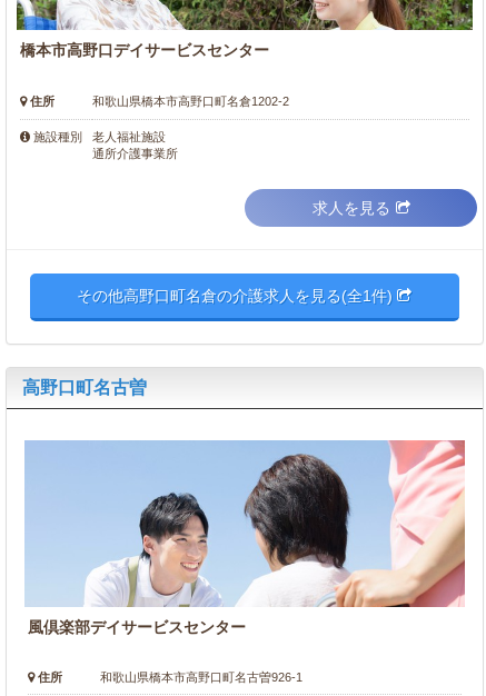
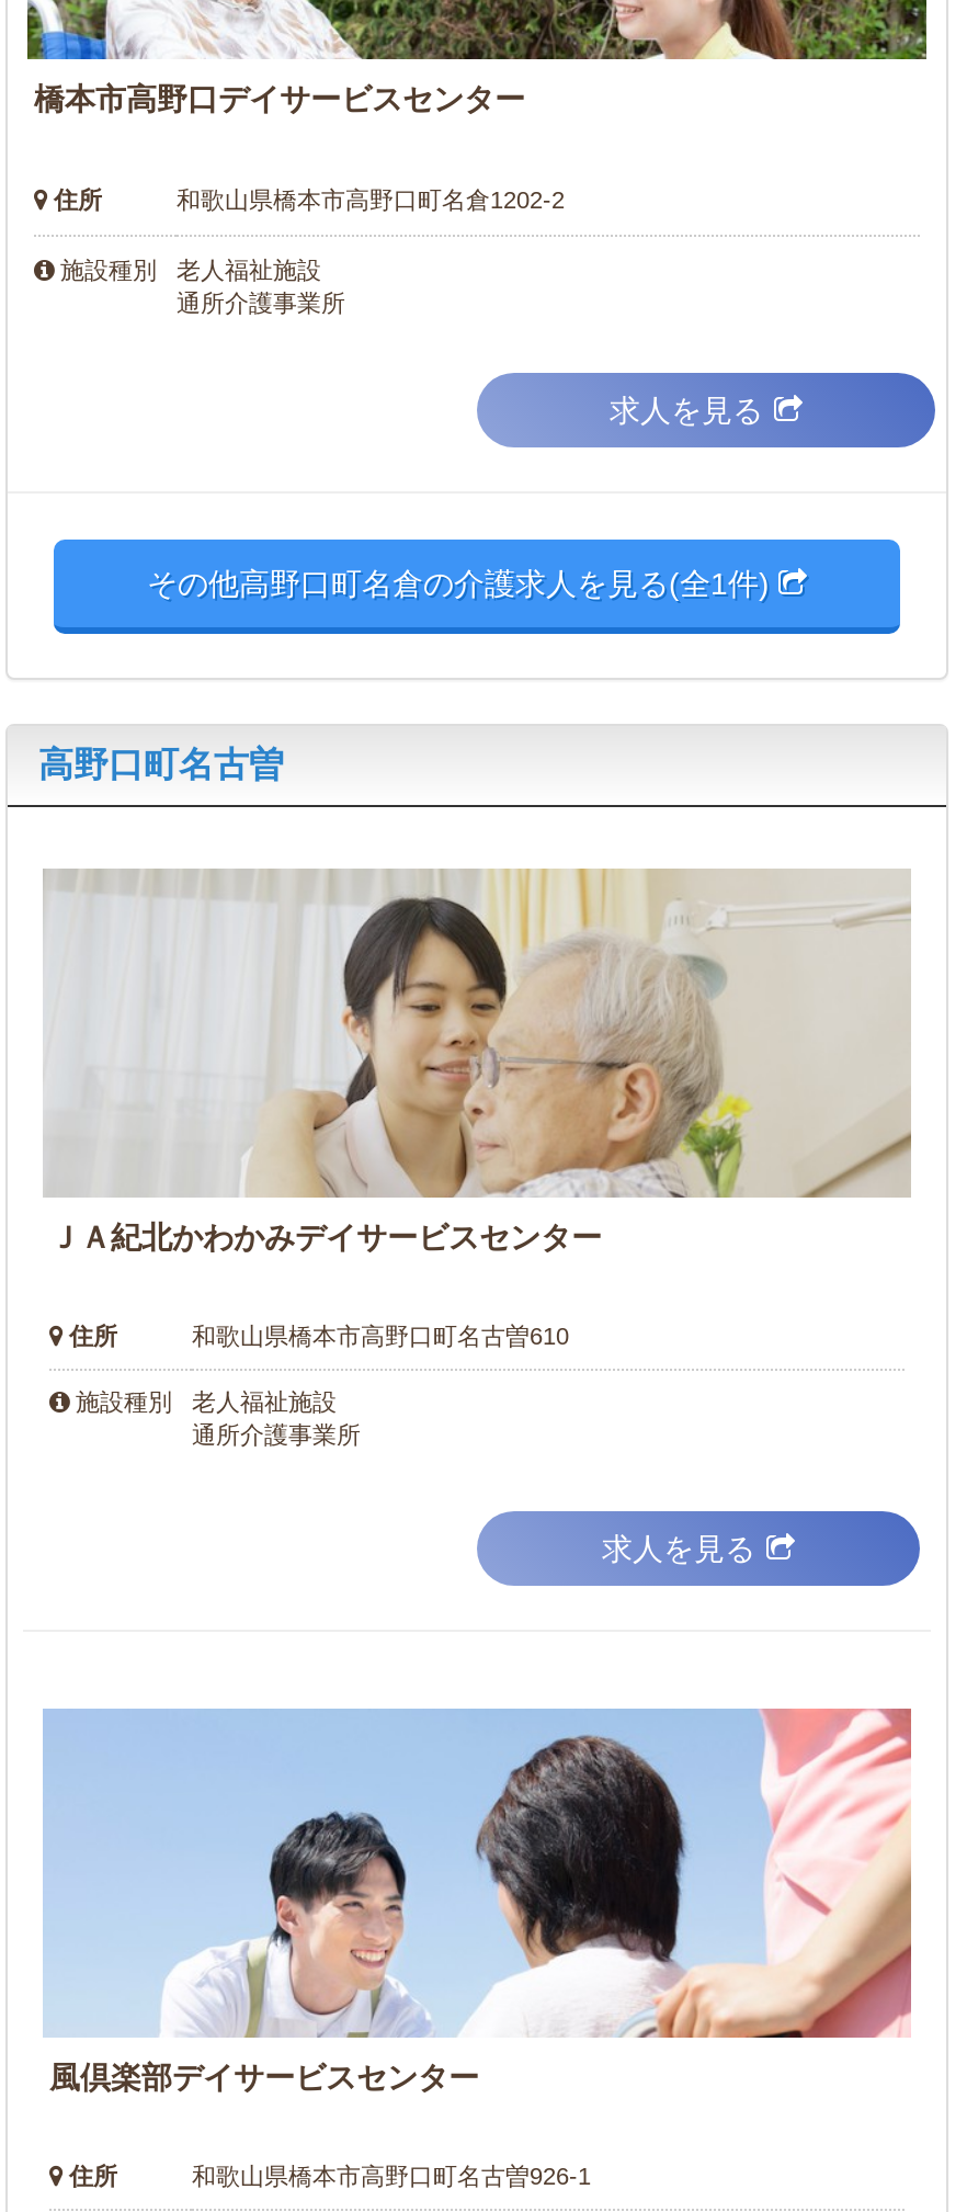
none -> [43,866,911,1566] [image] | ＪＡ紀北かわかみデイサービスセンター | 住所 | 和歌山県橋本市高野口町名古曽610 | 施設種別 | 老人福祉施設 | 通所介護事業所 | 求人を見る

